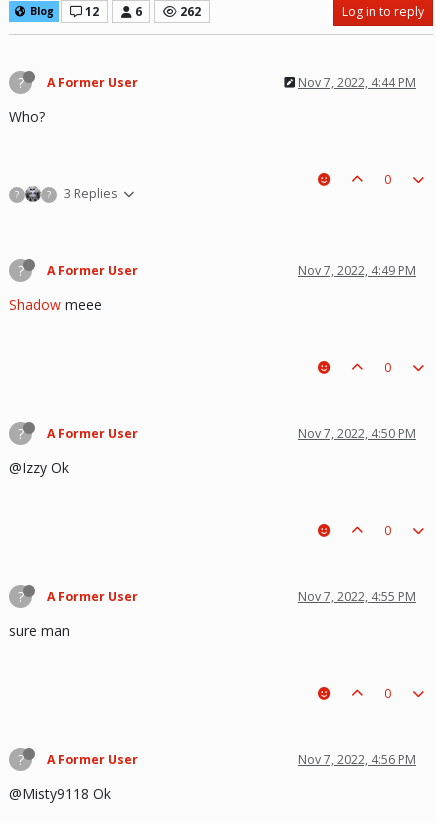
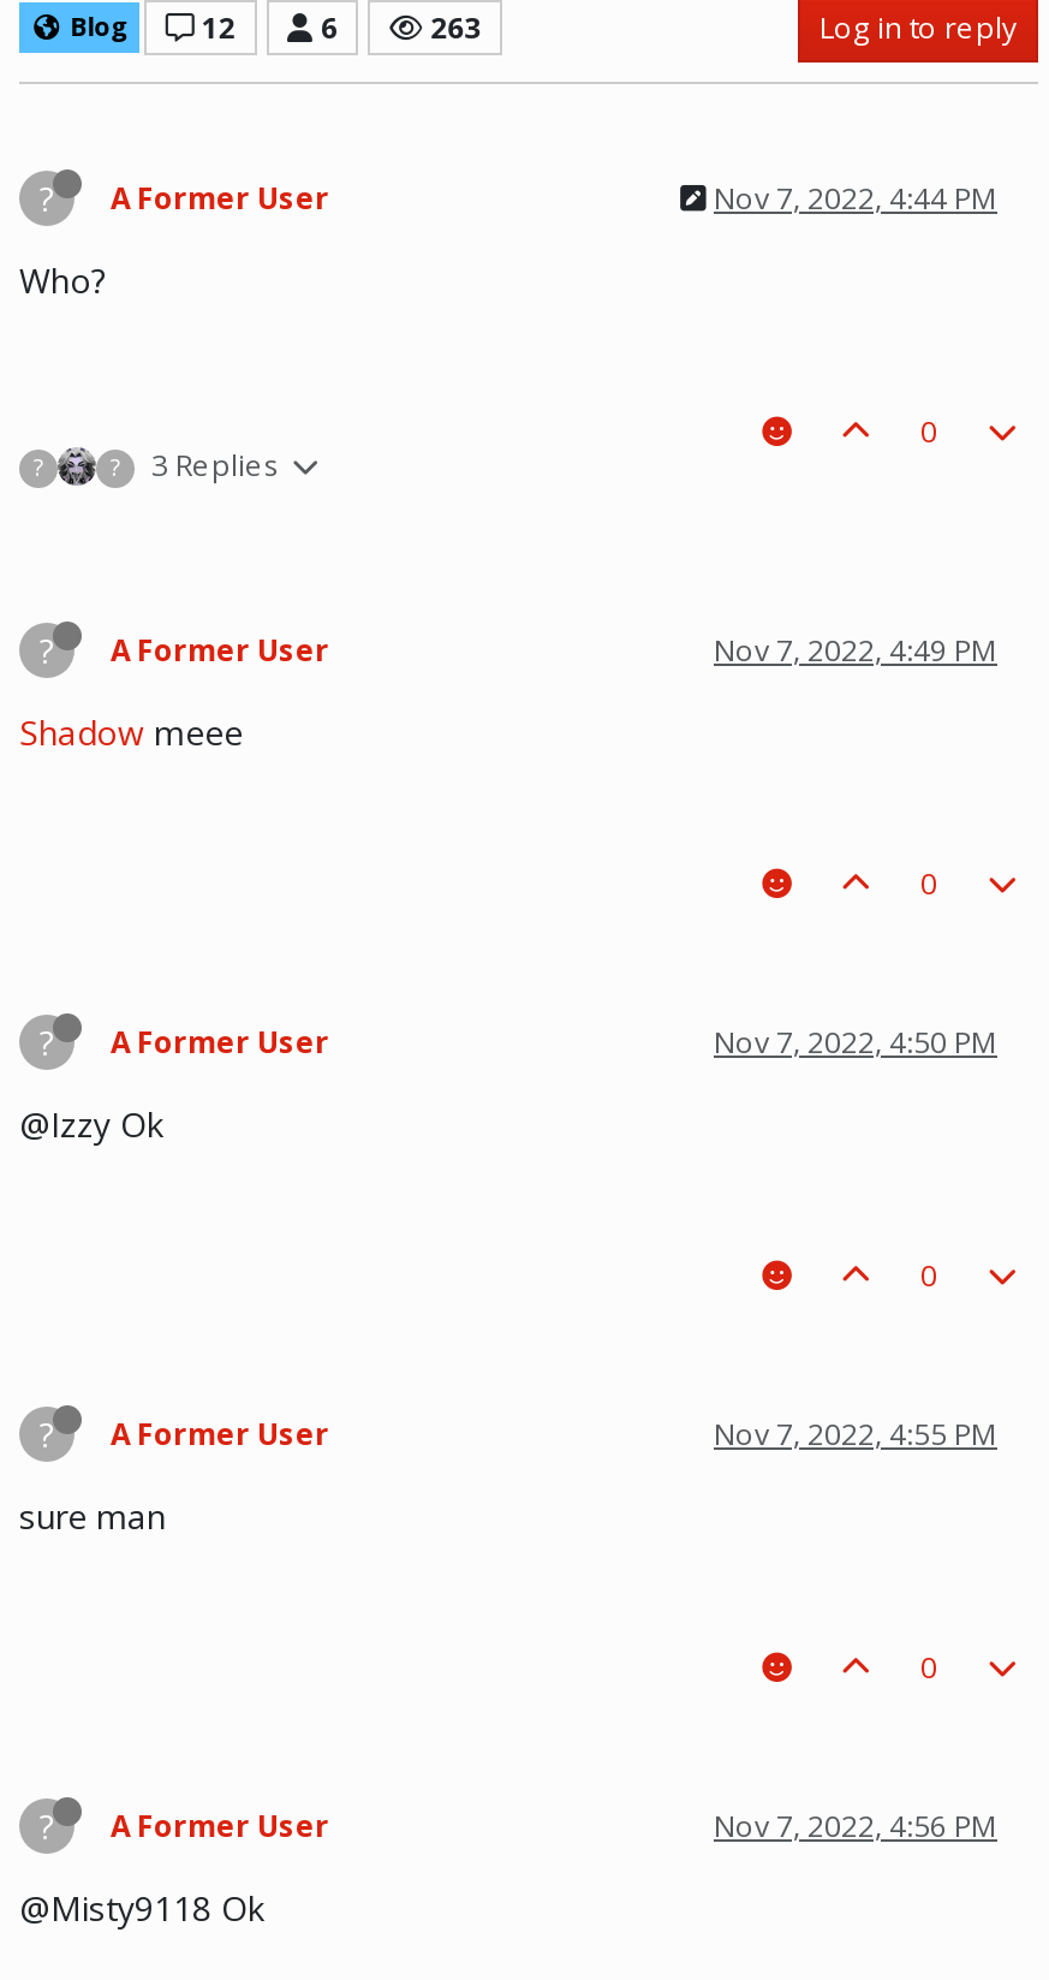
[180,2,201,19] 262 -> [430,6,481,47] 263

